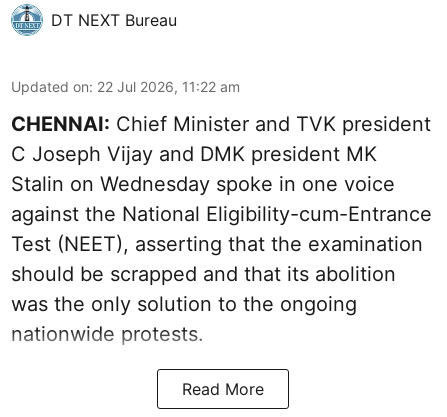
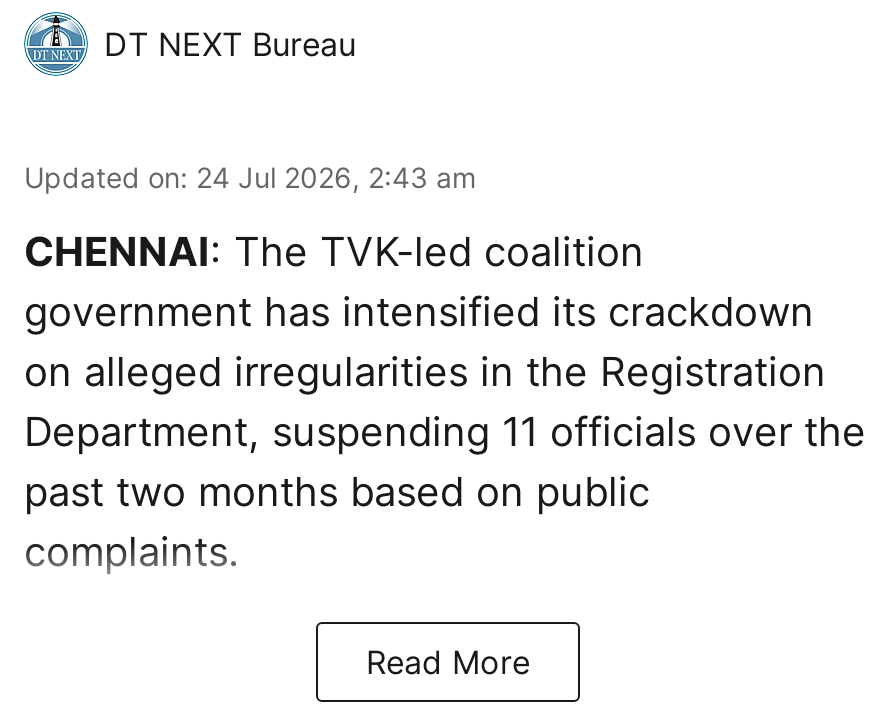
[11,78,240,95] Updated on: 22 Jul 2026, 11:22 am -> [24,159,476,193] Updated on: 24 Jul 2026, 2:43 am
[11,112,432,346] CHENNAI: Chief Minister and TVK president | C Joseph Vijay and DMK president MK | Stalin on Wednesday spoke in one voice | against the National Eligibility-cum-Entrance | Test (NEET), asserting that the examination | should be scrapped and that its abolition | was the only solution to the ongoing | nationwide protests. -> [24,227,866,575] CHENNAI: The TVK-led coalition | government has intensified its crackdown | on alleged irregularities in the Registration | Department, suspending 11 officials over the | past two months based on public | complaints.

